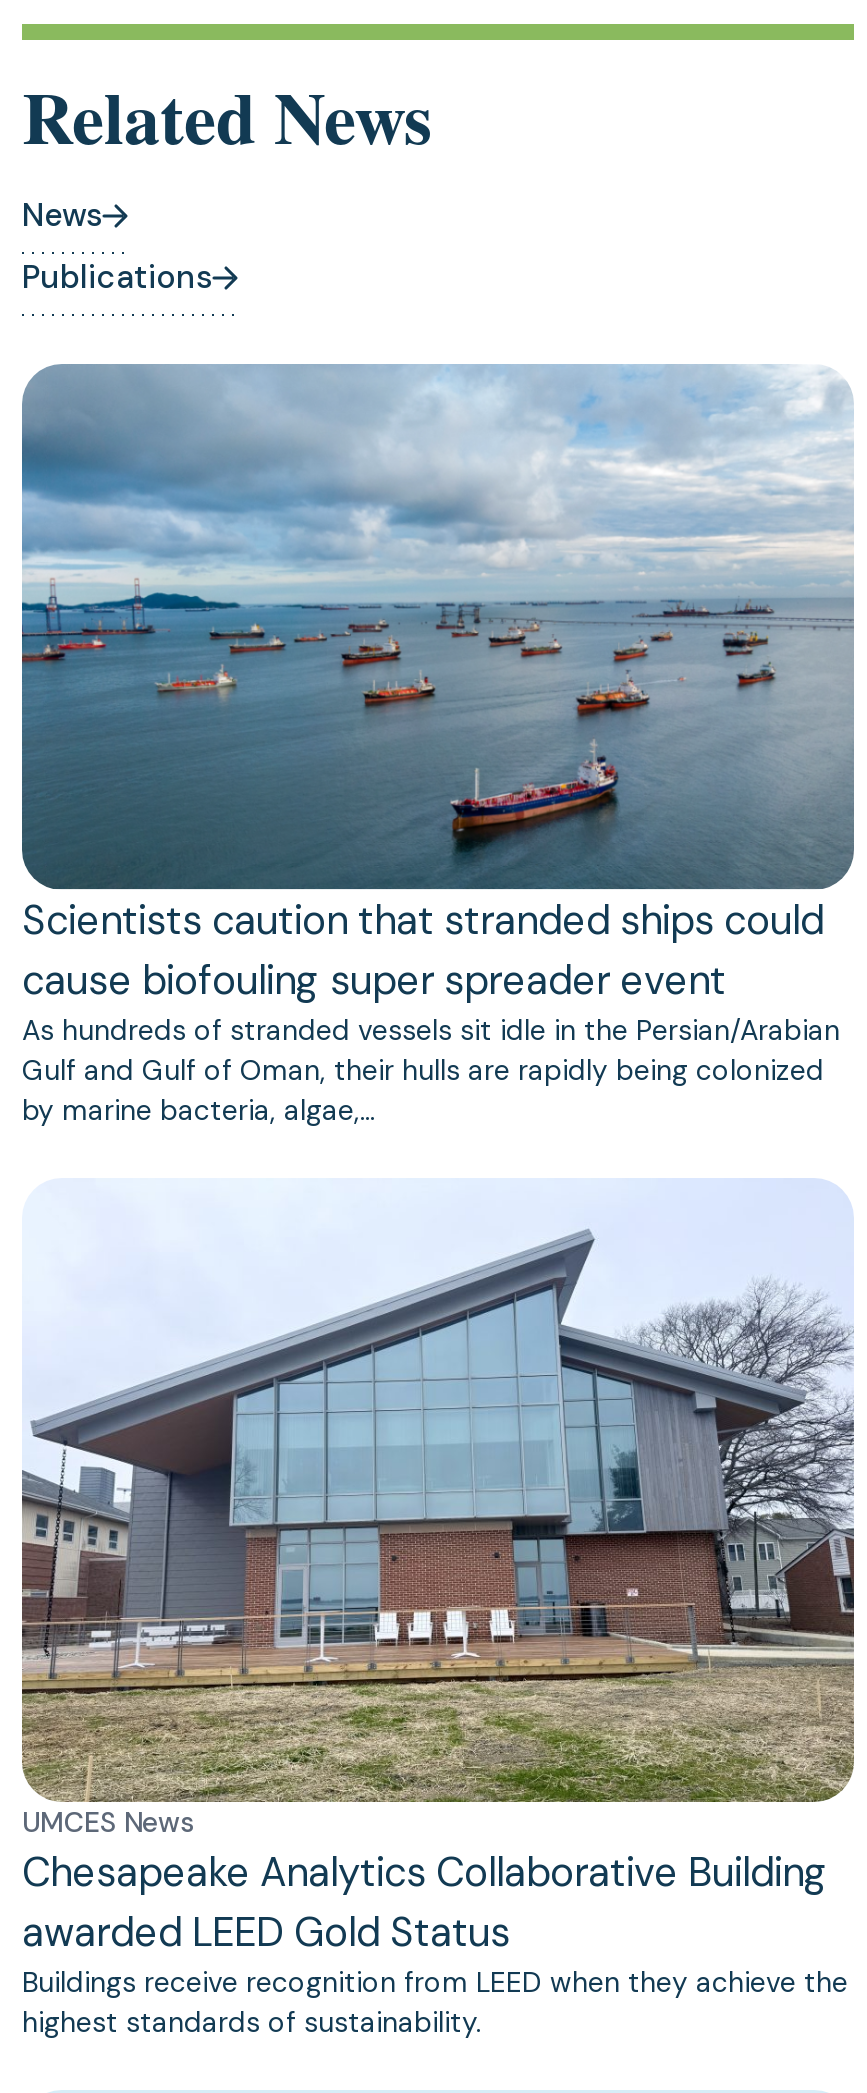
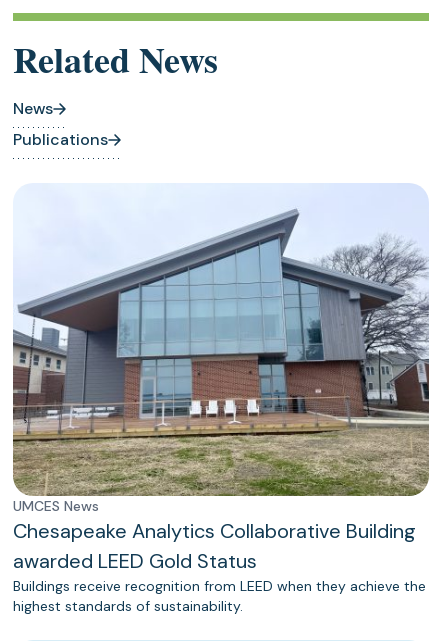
[20,362,856,1128] [image] | Scientists caution that stranded ships could | cause biofouling super spreader event | As hundreds of stranded vessels sit idle in the Persian/Arabian | Gulf and Gulf of Oman, their hulls are rapidly being colonized | by marine bacteria, algae,… -> none

